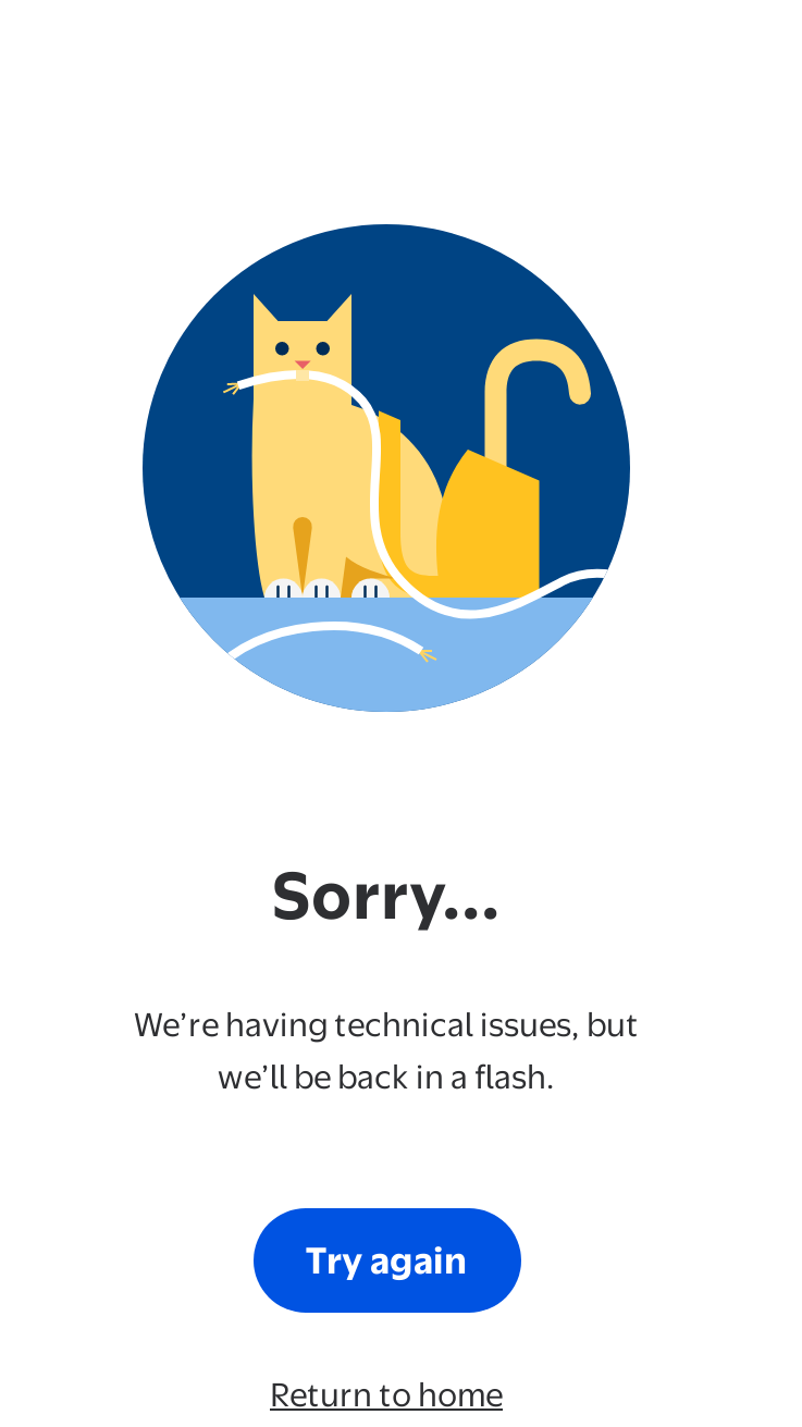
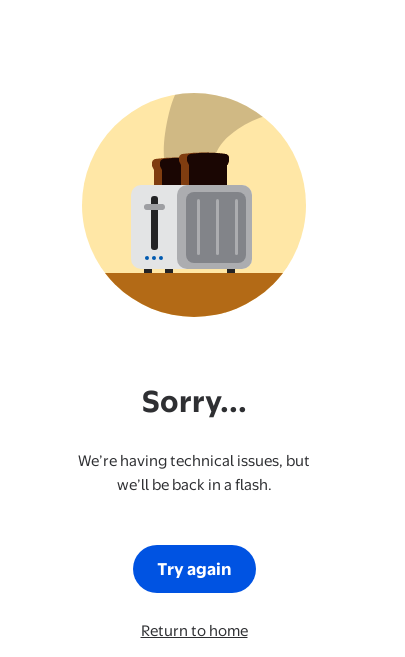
[140,222,632,714] [image] -> [82,93,306,318] [image]

